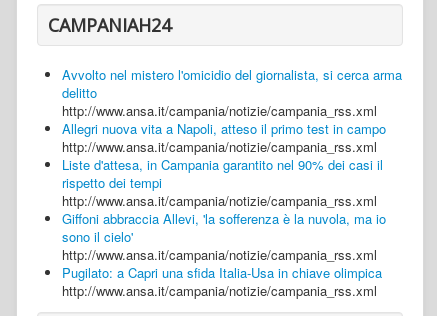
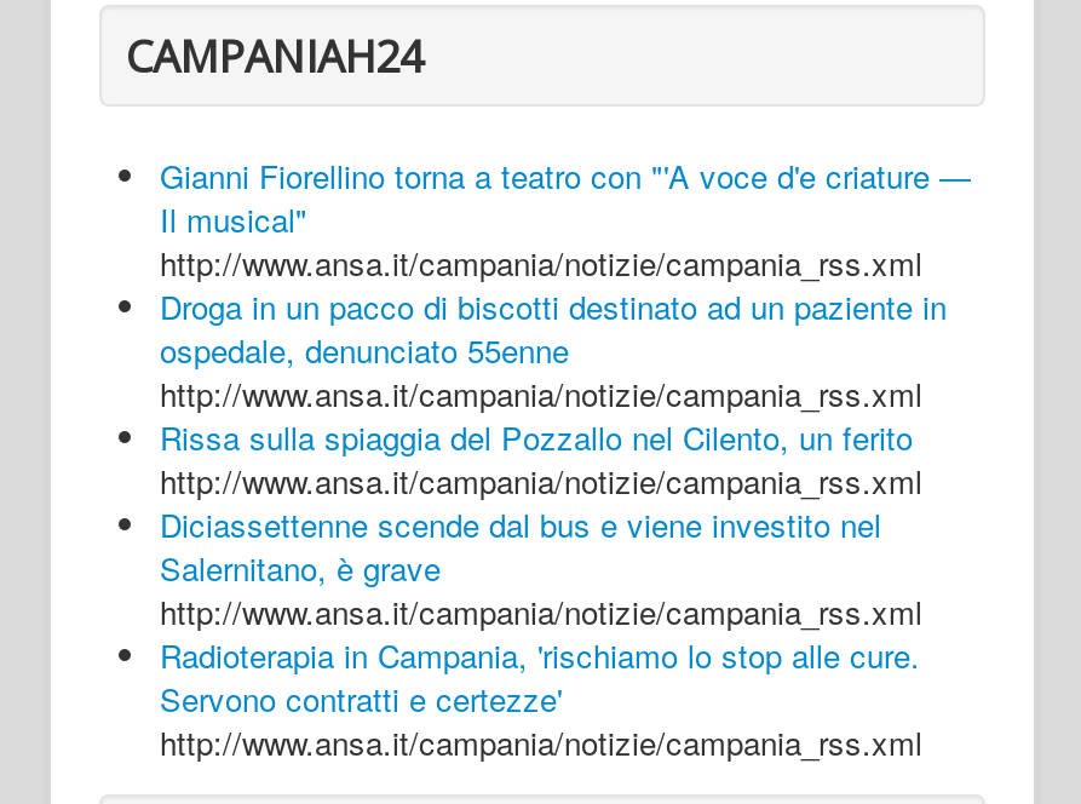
[62,65,402,102] Avvolto nel mistero l'omicidio del giornalista, si cerca arma | delitto -> [160,152,971,242] Gianni Fiorellino torna a teatro con "'A voce d'e criature — | Il musical"
[62,119,386,138] Allegri nuova vita a Napoli, atteso il primo test in campo -> [160,283,947,373] Droga in un pacco di biscotti destinato ad un paziente in | ospedale, denunciato 55enne
[62,155,383,192] Liste d'attesa, in Campania garantito nel 90% dei casi il | rispetto dei tempi -> [160,414,913,460] Rissa sulla spiaggia del Pozzallo nel Cilento, un ferito
[62,209,386,246] Giffoni abbraccia Allevi, 'la sofferenza è la nuvola, ma io | sono il cielo' -> [160,501,881,591] Diciassettenne scende dal bus e viene investito nel | Salernitano, è grave
[62,263,382,282] Pugilato: a Capri una sfida Italia-Usa in chiave olimpica -> [160,632,920,721] Radioterapia in Campania, 'rischiamo lo stop alle cure. | Servono contratti e certezze'

